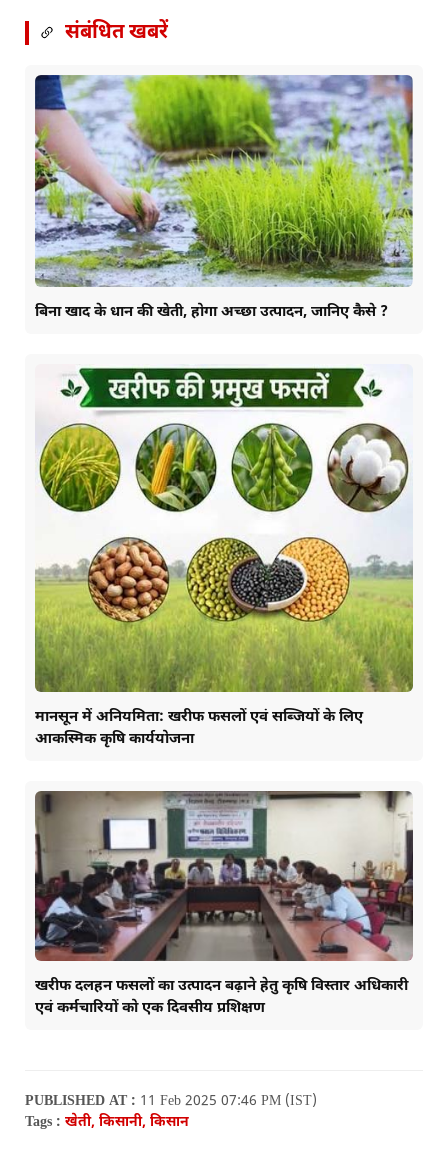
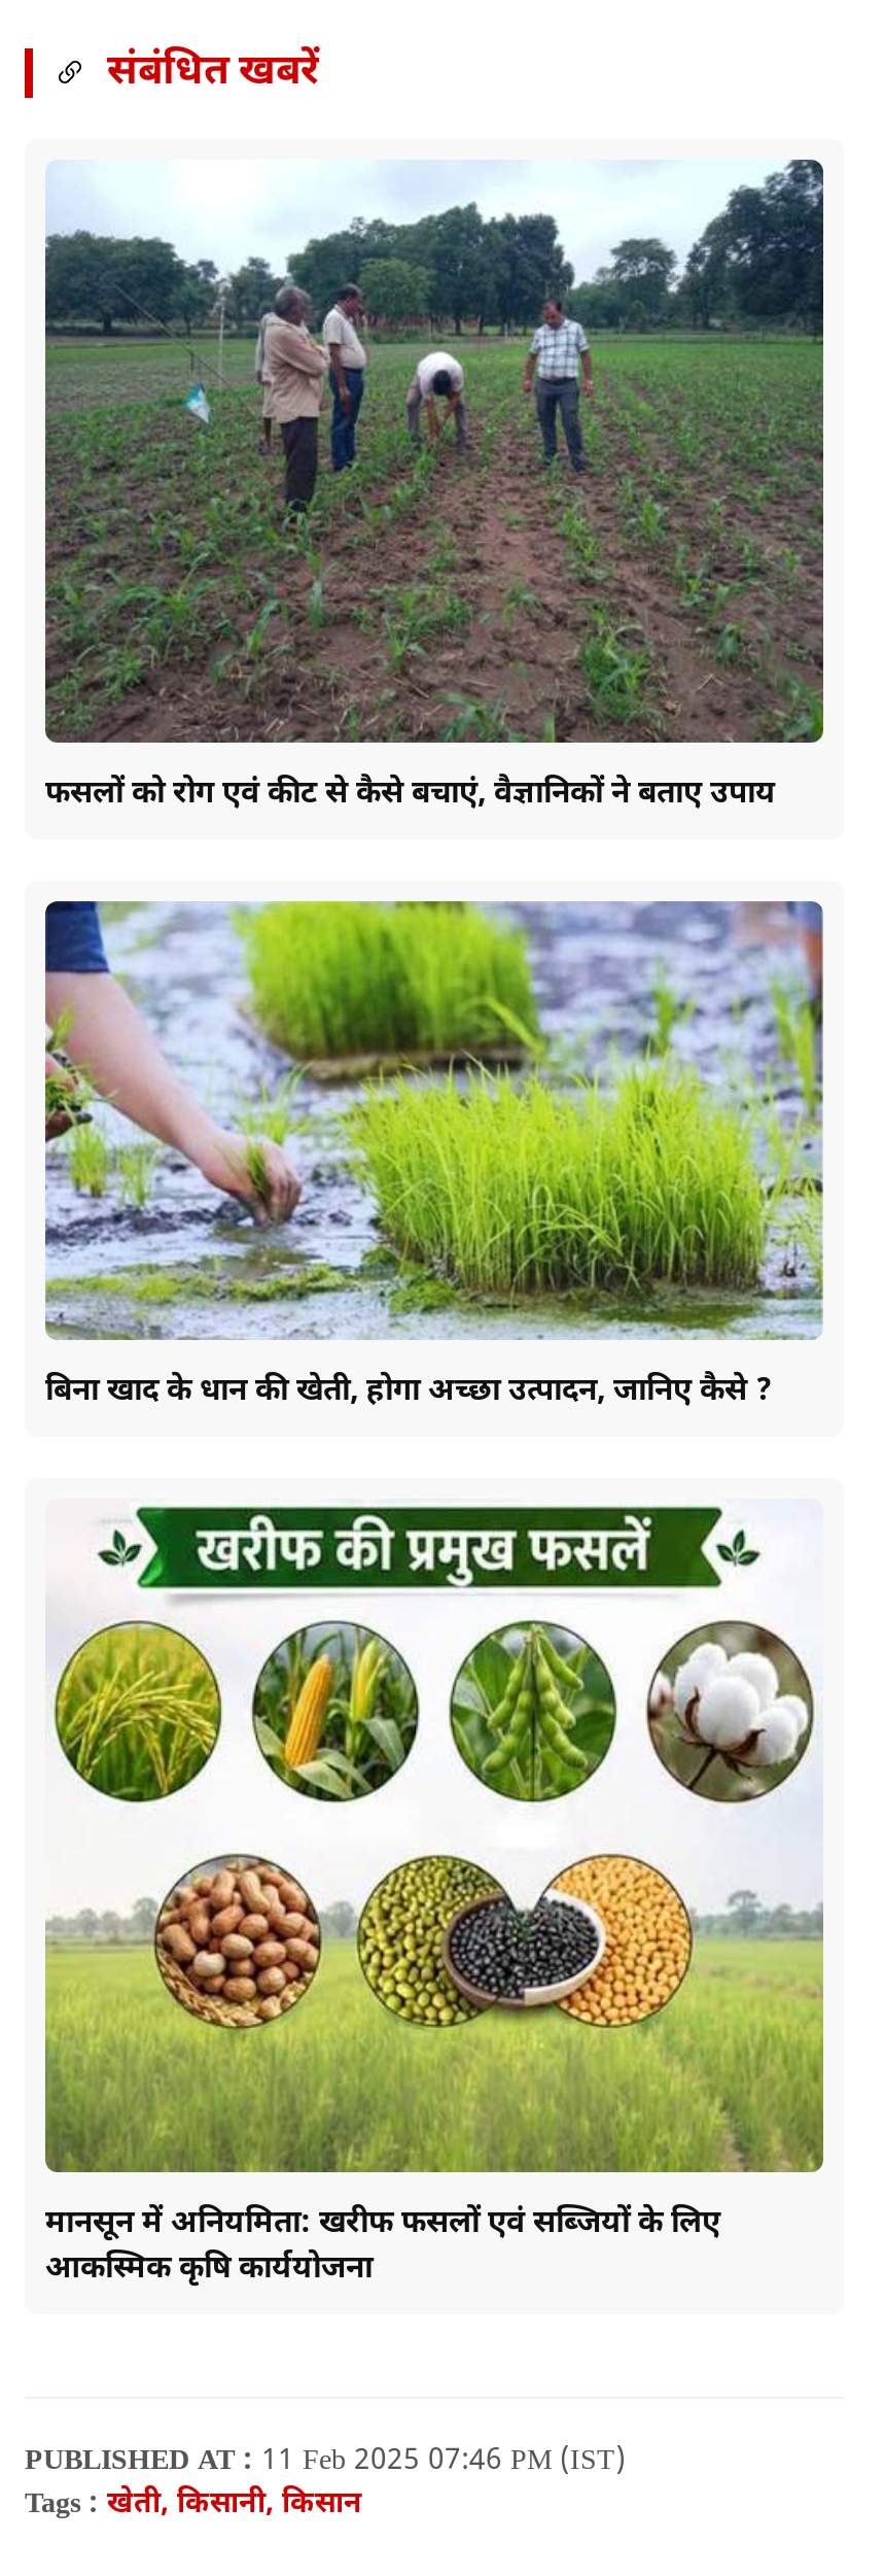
none -> [43,160,825,816] [image] | फसलों को रोग एवं कीट से कैसे बचाएं, वैज्ञानिकों ने बताए उपाय
moved [33,74,415,749] -> [41,899,827,2290]: [image] | बिना खाद के धान की खेती, होगा अच्छा उत्पादन, जानिए कैसे ? | मानसून में अनियमिता: खरीफ फसलों एवं सब्जियों के लिए | आकस्मिक कृषि कार्ययोजना
[34,790,414,1018] [image] | खरीफ दलहन फसलों का उत्पादन बढ़ाने हेतु कृषि विस्तार अधिकारी | एवं कर्मचारियों को एक दिवसीय प्रशिक्षण -> none

